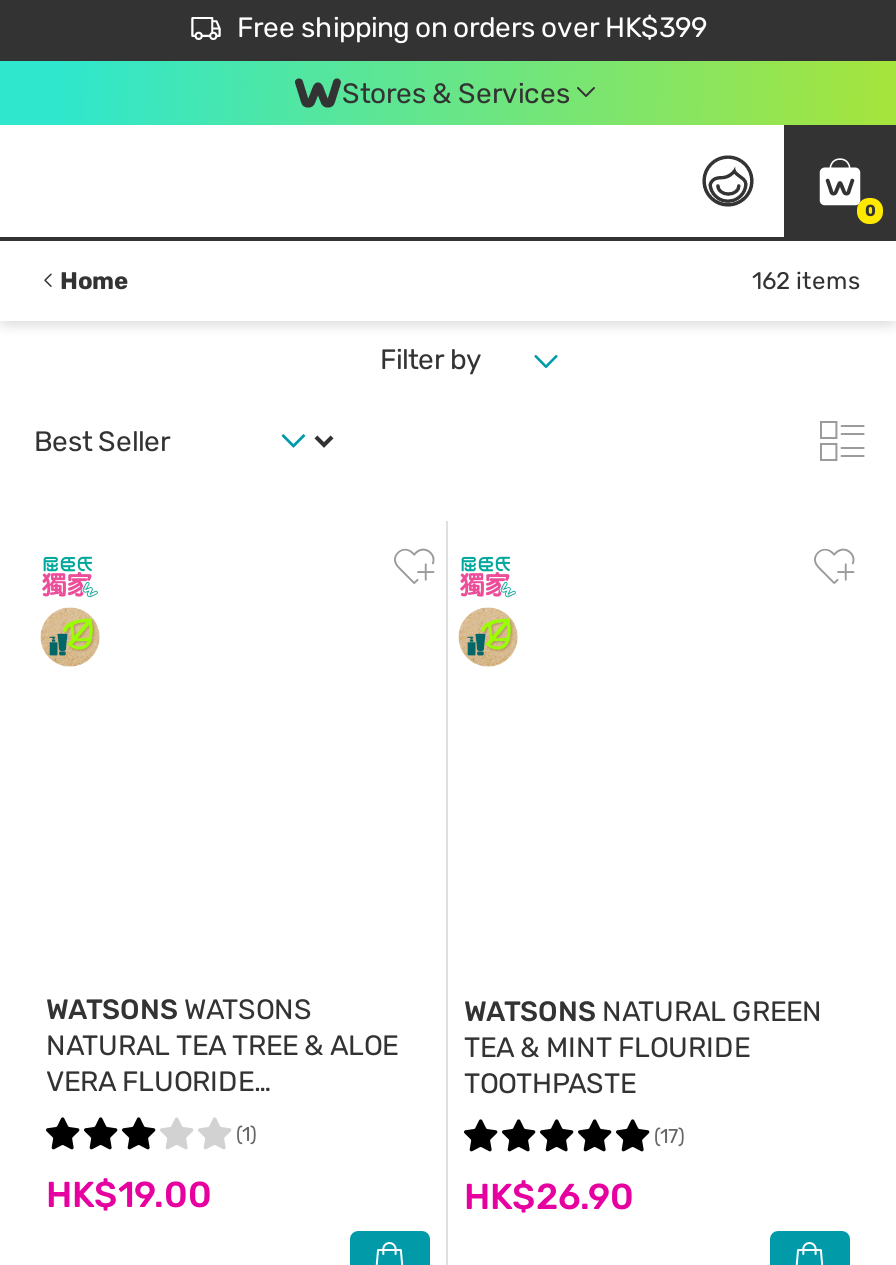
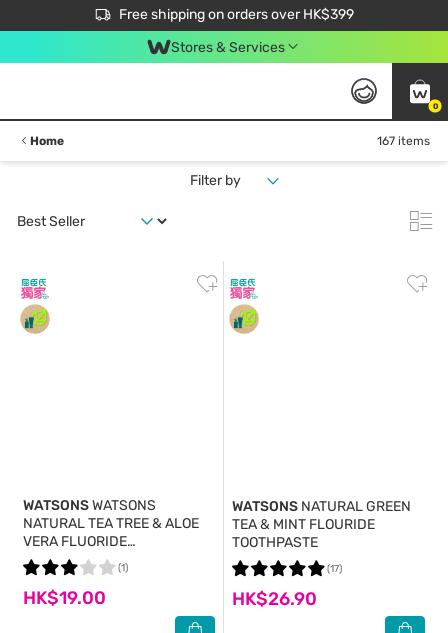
[752,266,860,294] 162 items -> [377,133,430,147] 167 items

